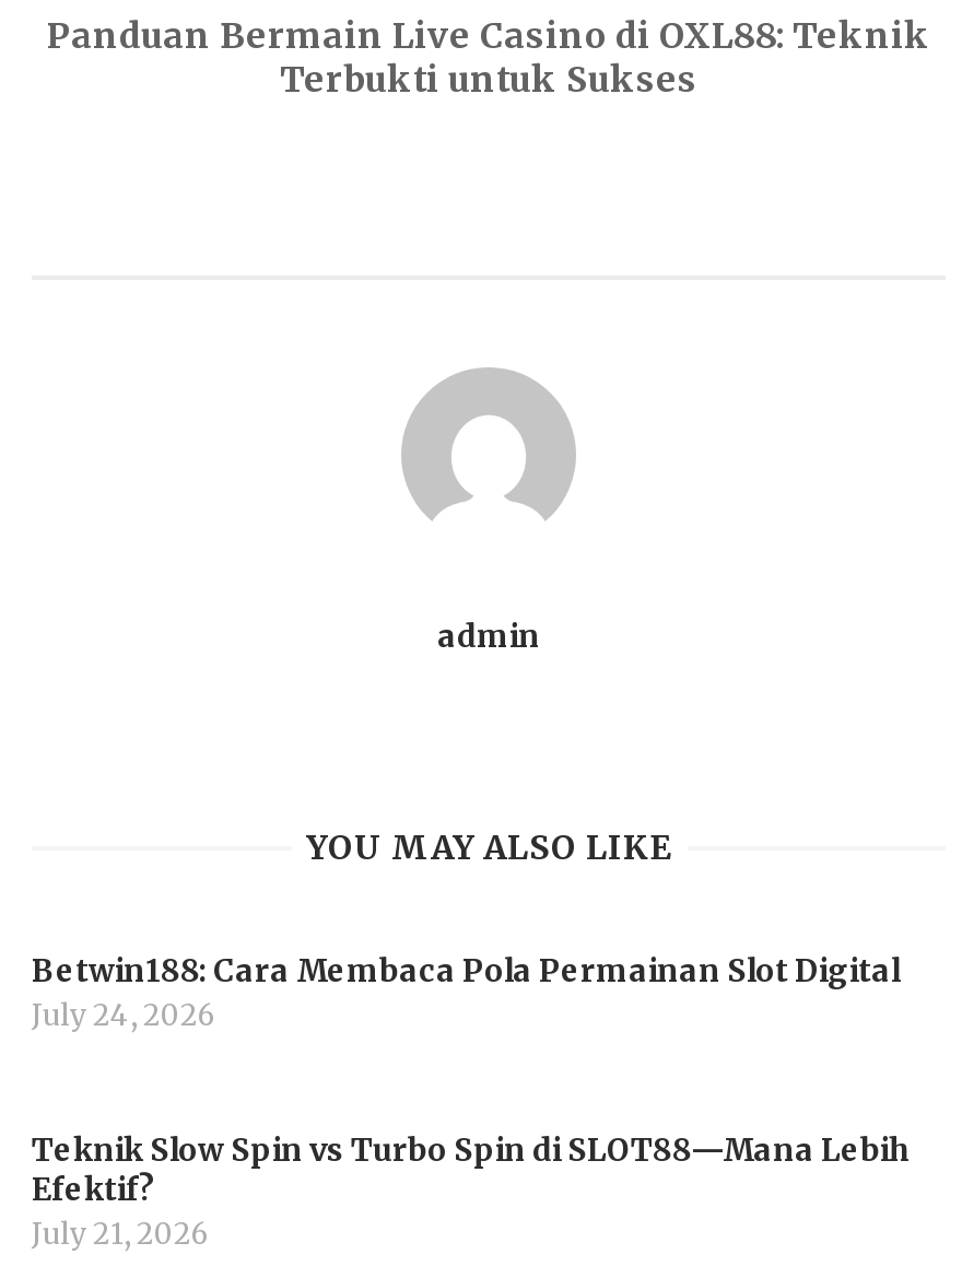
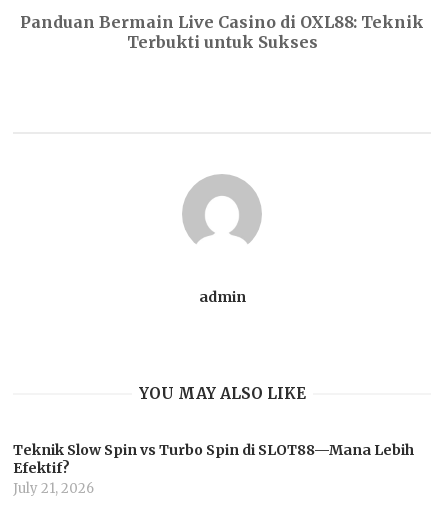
[32,951,900,1034] Betwin188: Cara Membaca Pola Permainan Slot Digital | July 24, 2026 -> none

